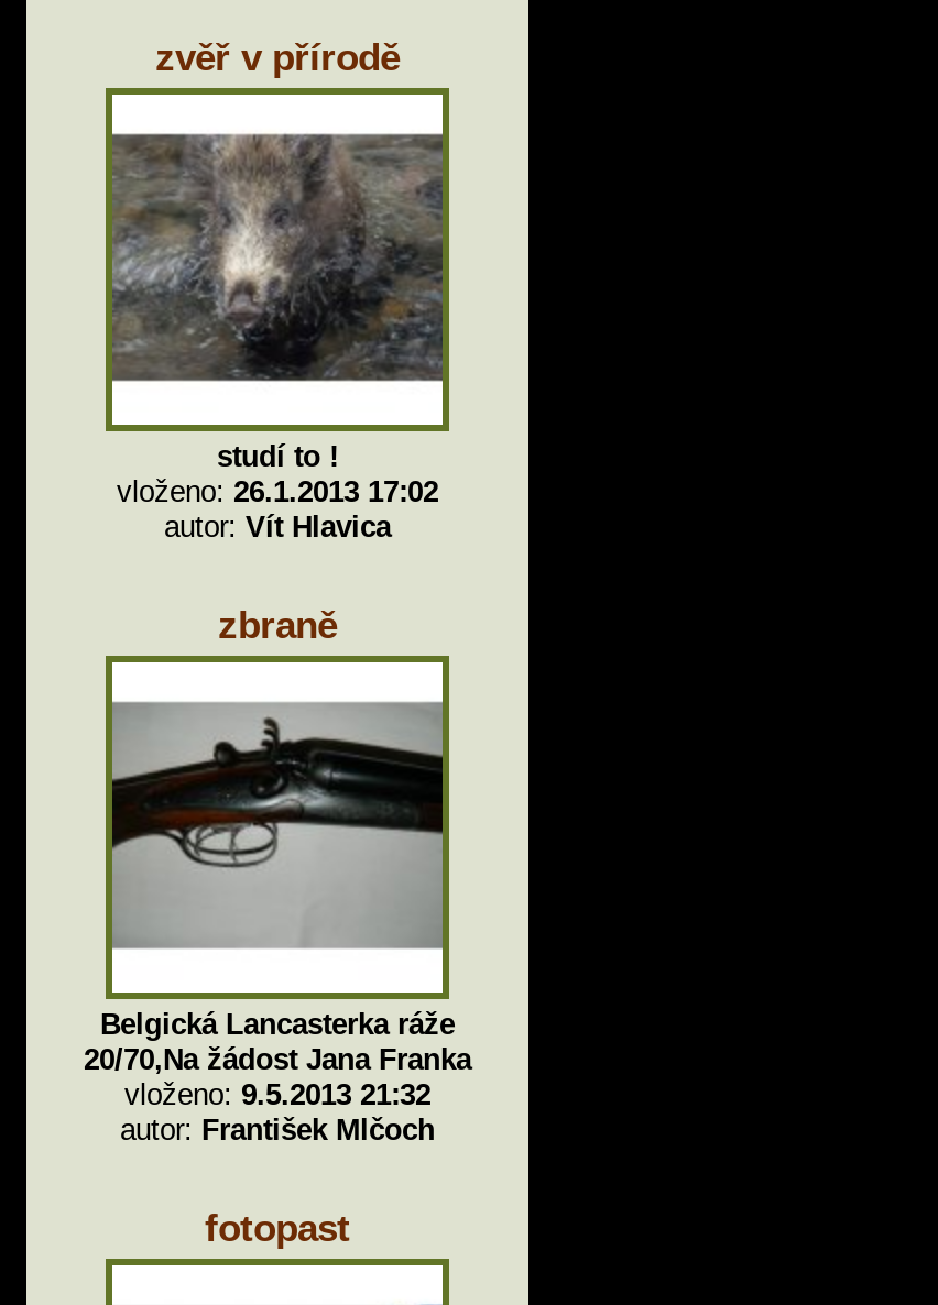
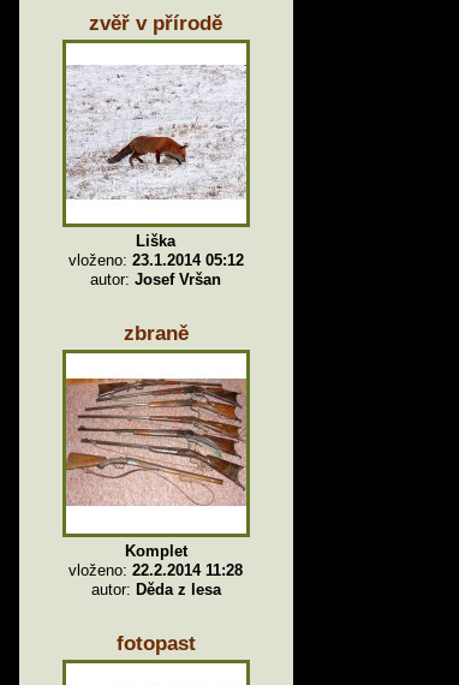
[112,132,445,544] [image] | studí to ! | vloženo: 26.1.2013 17:02 | autor: Vít Hlavica -> [65,65,248,288] [image] | Liška | vloženo: 23.1.2014 05:12 | autor: Josef Vršan
[84,702,471,1147] [image] | Belgická Lancasterka ráže | 20/70,Na žádost Jana Franka | vloženo: 9.5.2013 21:32 | autor: František Mlčoch -> [66,375,246,598] [image] | Komplet | vloženo: 22.2.2014 11:28 | autor: Děda z lesa

